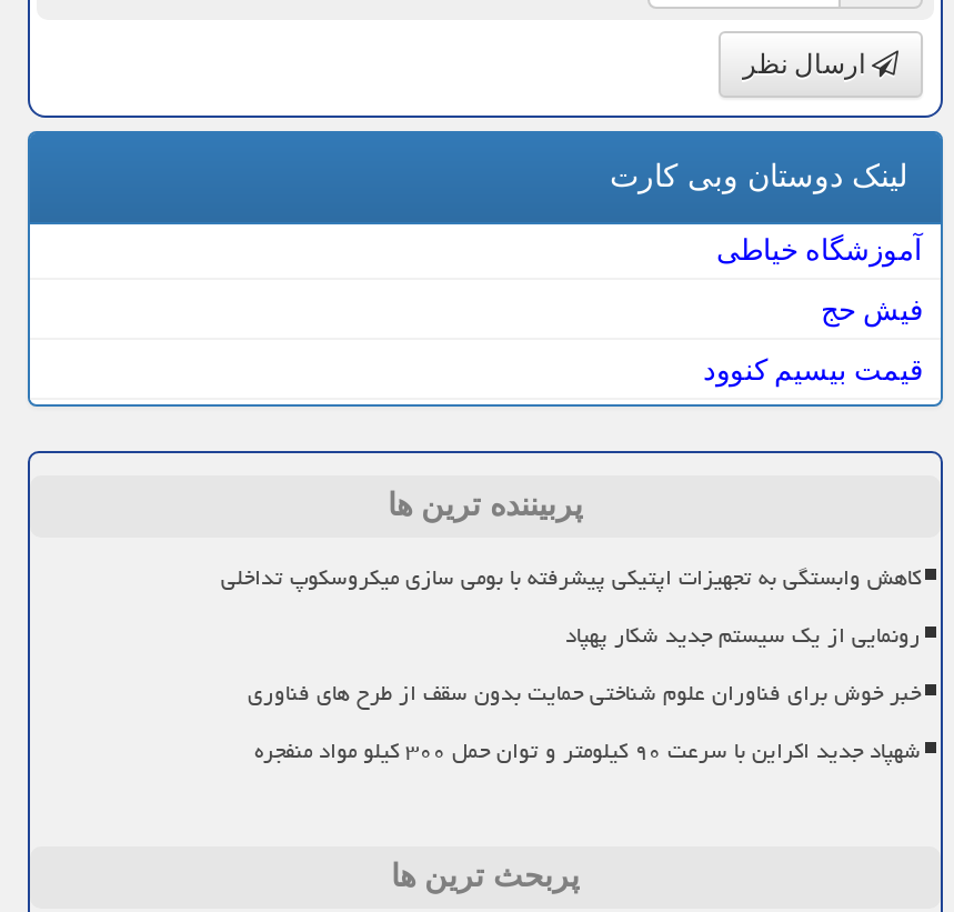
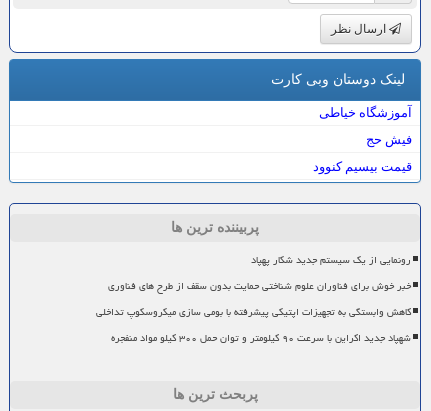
moved [221,556,921,600] -> [96,302,411,322]: کاهش وابستگی به تجهیزات اپتیکی پیشرفته با بومی سازی میکروسکوپ تداخلی
moved [248,613,921,716] -> [108,250,411,296]: رونمایی از یک سیستم جدید شکار پهپاد | خبر خوش برای فناوران علوم شناختی حمایت بدون سقف از طرح های فناوری

